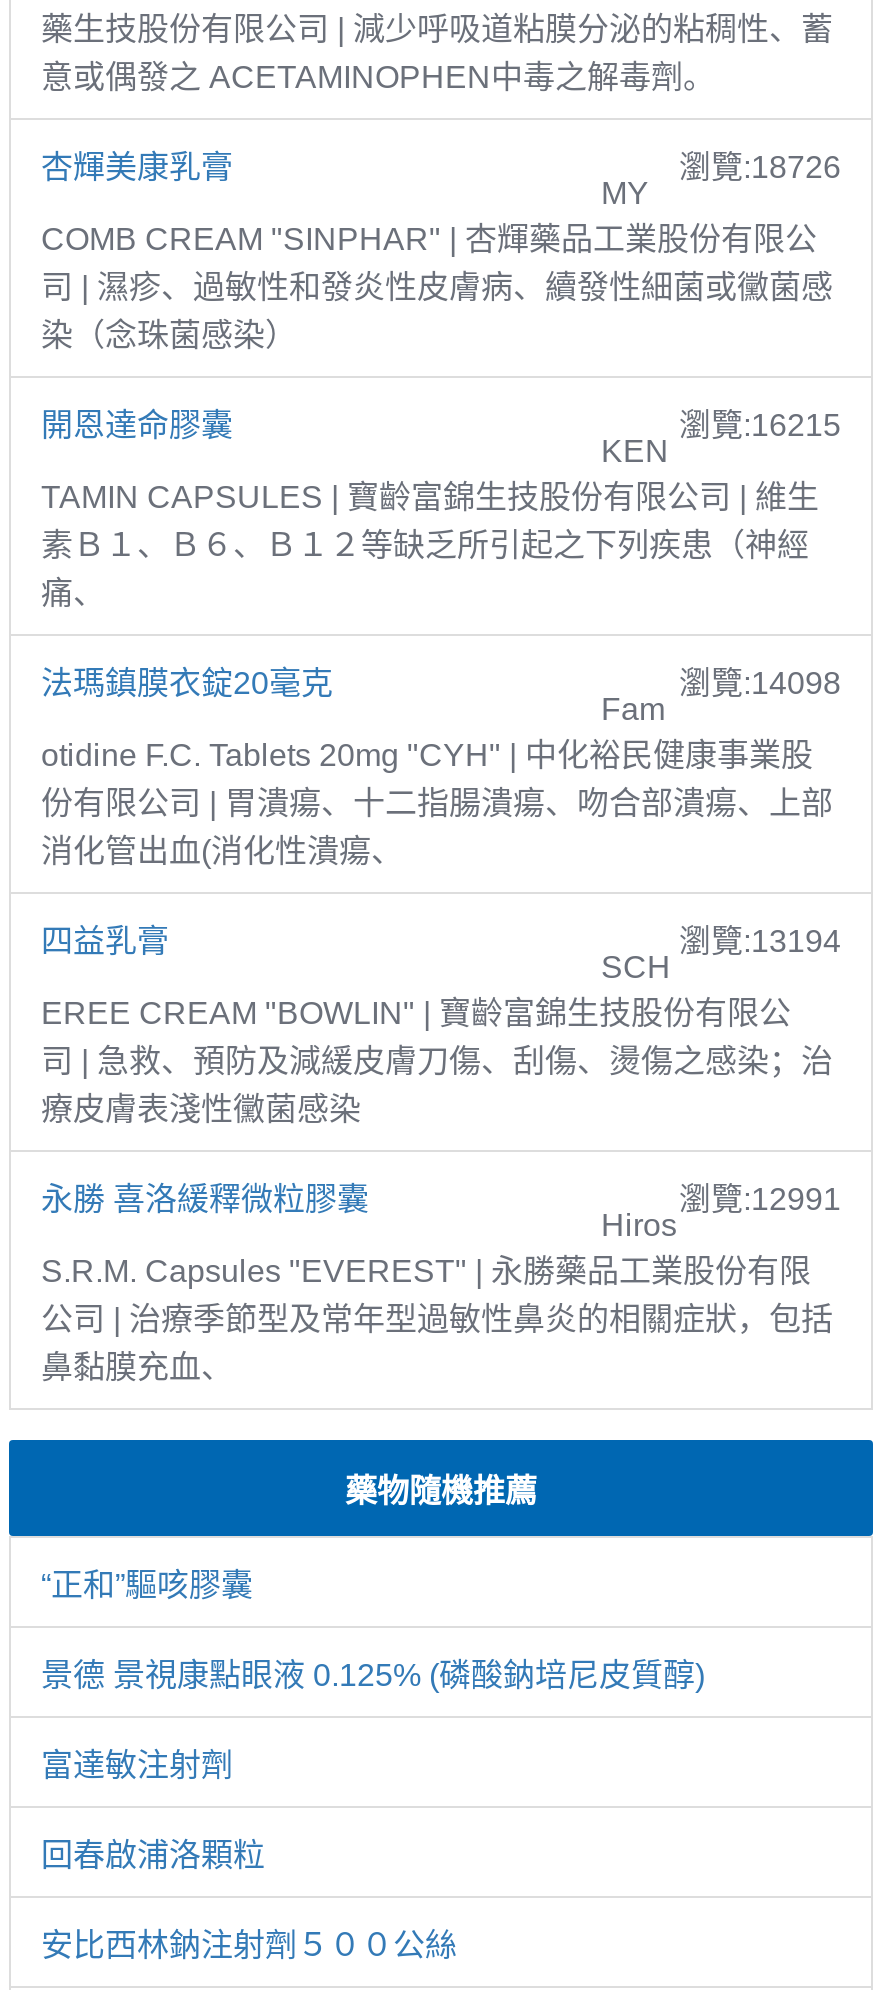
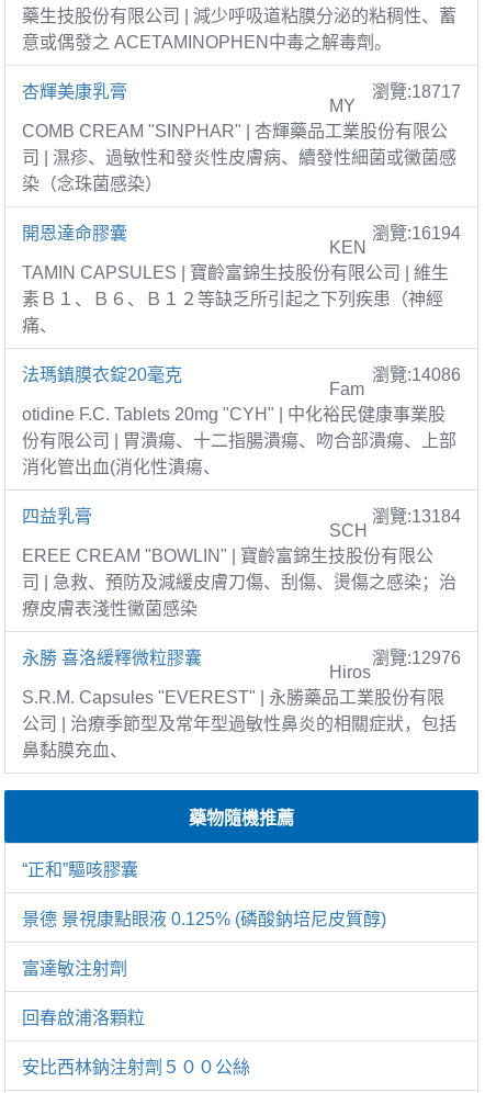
[679,149,841,183] 瀏覽:18726 -> [372,82,461,101] 瀏覽:18717
[679,407,841,441] 瀏覽:16215 -> [372,223,461,242] 瀏覽:16194
[679,665,841,699] 瀏覽:14098 -> [372,365,461,384] 瀏覽:14086
[679,923,841,957] 瀏覽:13194 -> [372,507,461,525] 瀏覽:13184
[679,1181,841,1215] 瀏覽:12991 -> [372,648,461,667] 瀏覽:12976

